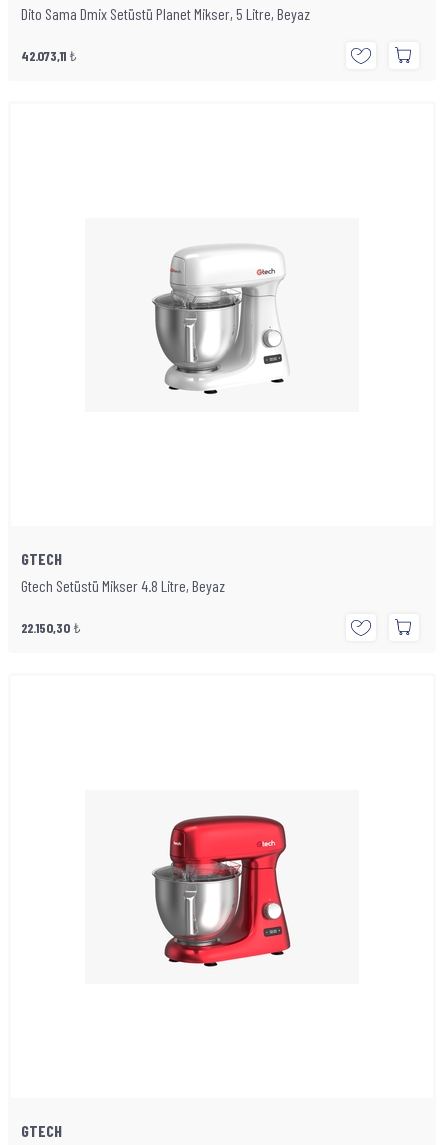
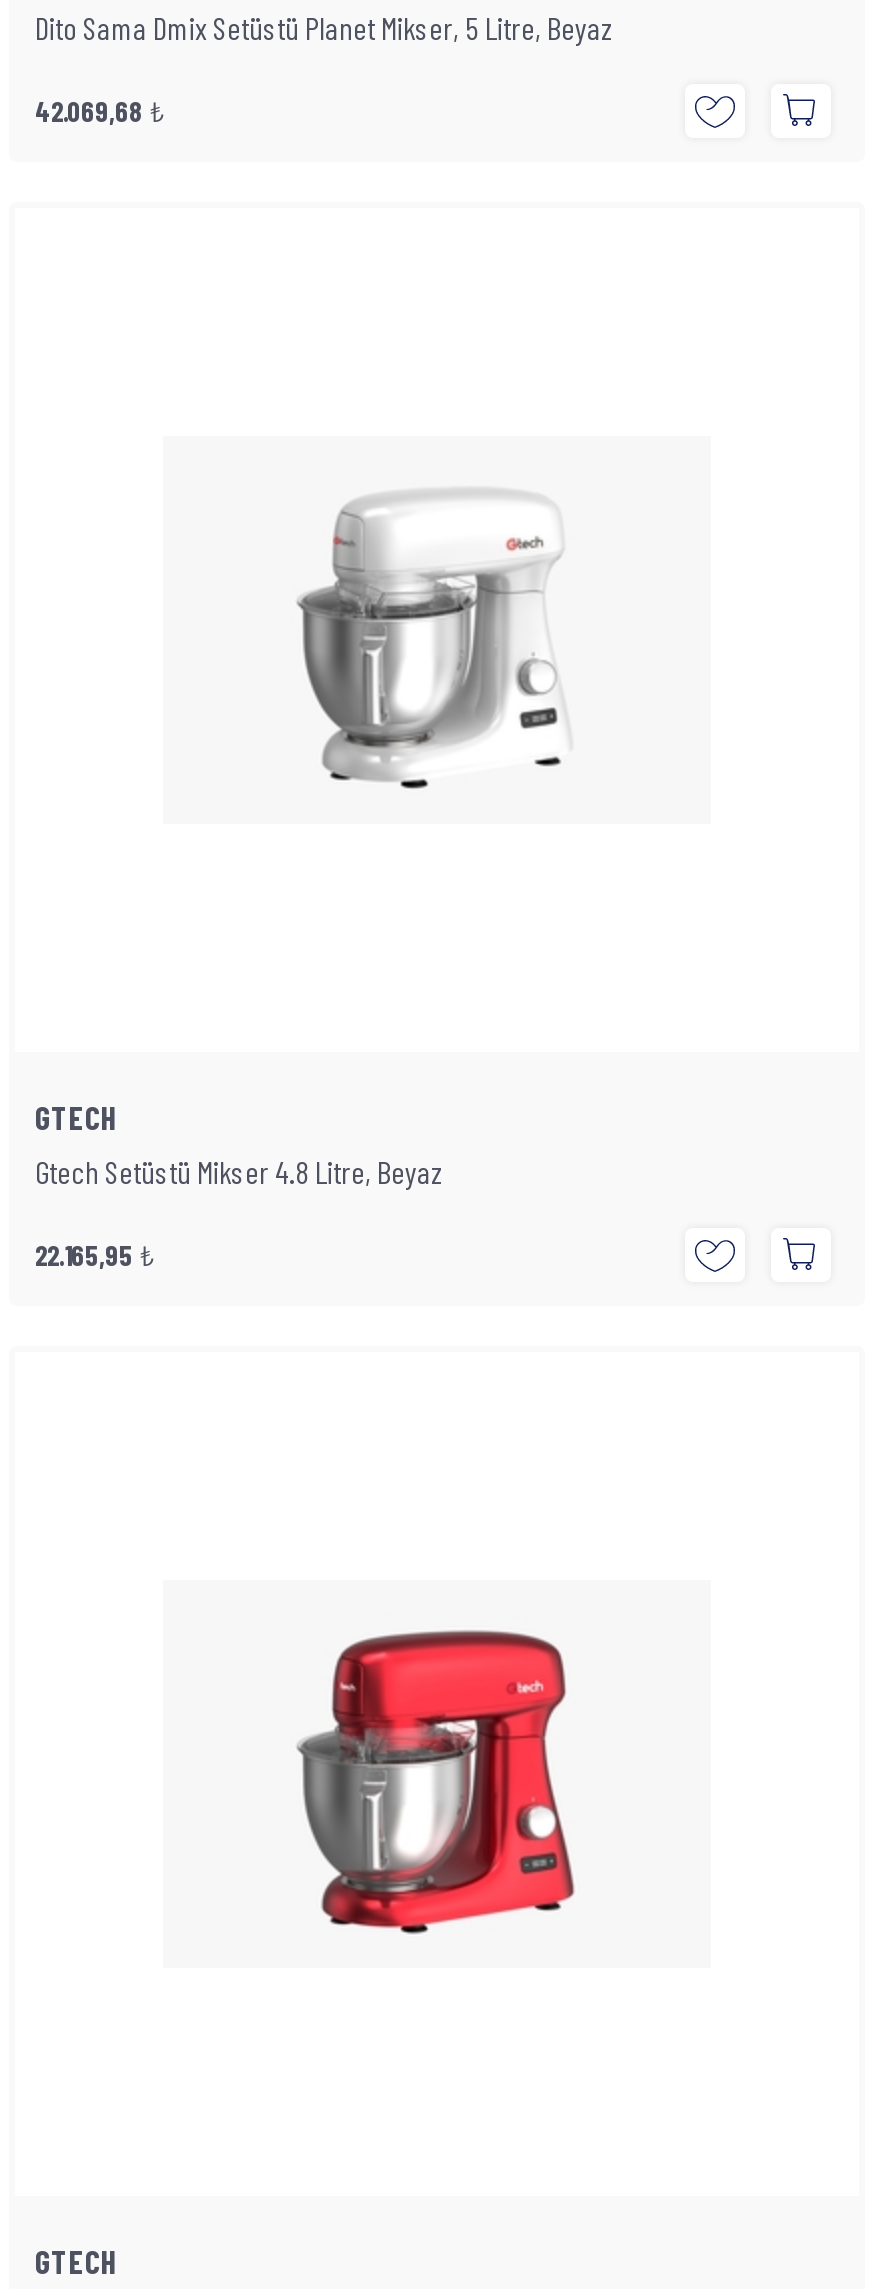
[21,46,77,63] 42.073,11 ₺ -> [35,93,165,127] 42.069,68 ₺
[21,618,81,635] 22.150,30 ₺ -> [35,1237,155,1271] 22.165,95 ₺

